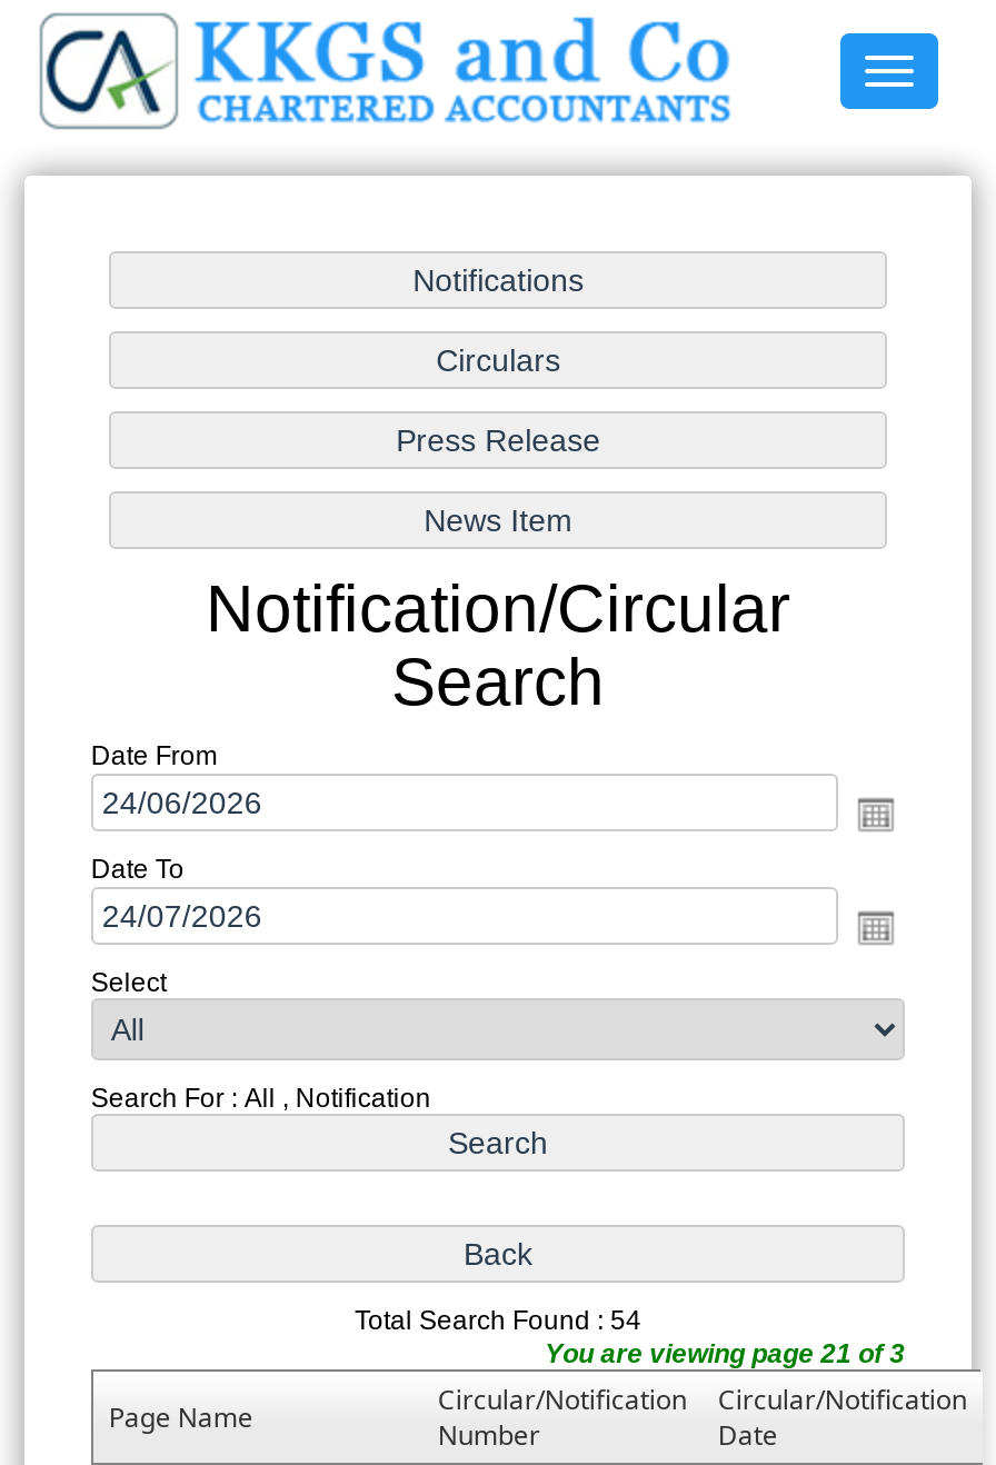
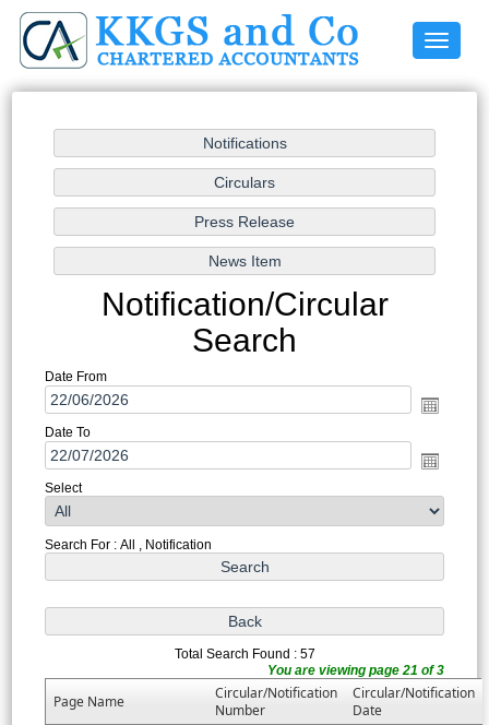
[355,1304,641,1335] Total Search Found : 54 -> [174,646,315,661] Total Search Found : 57

